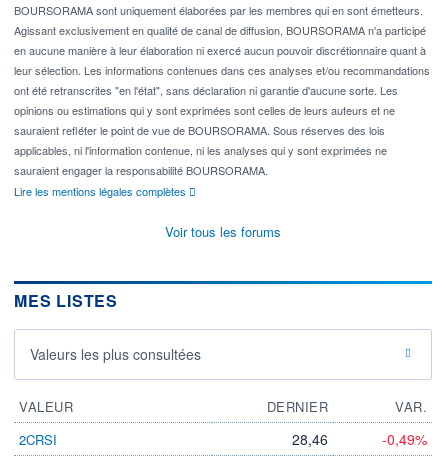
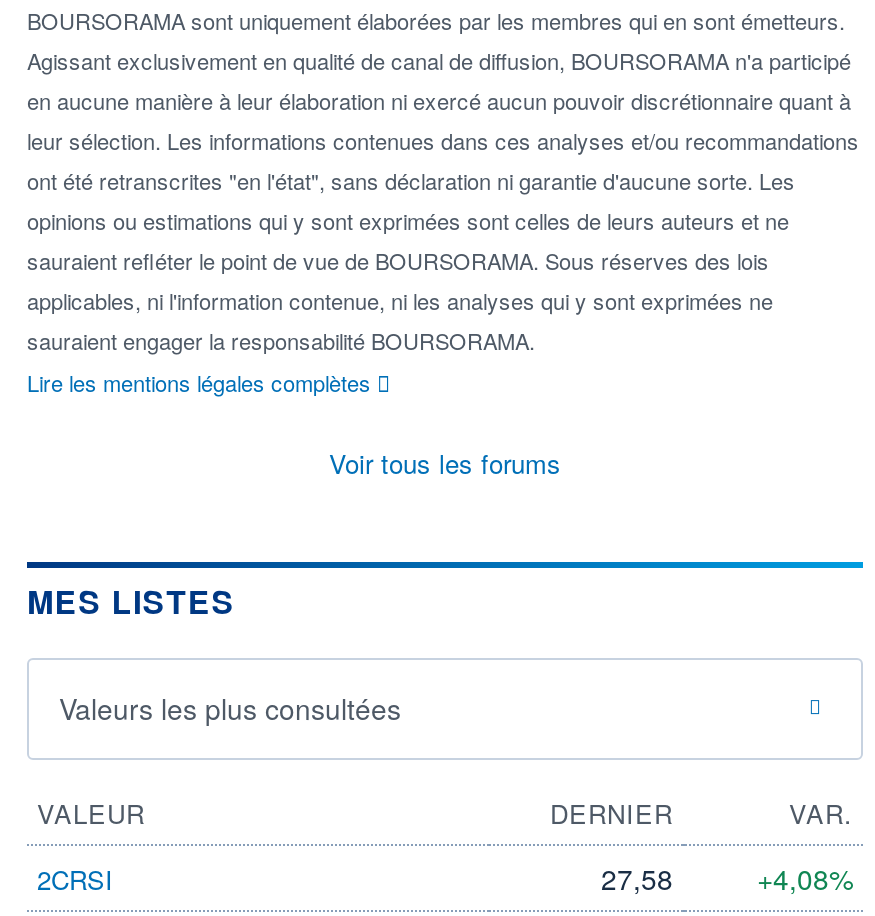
[292,429,328,449] 28,46 -> [601,858,673,898] 27,58
[382,429,427,449] -0,49% -> [757,858,853,898] +4,08%

